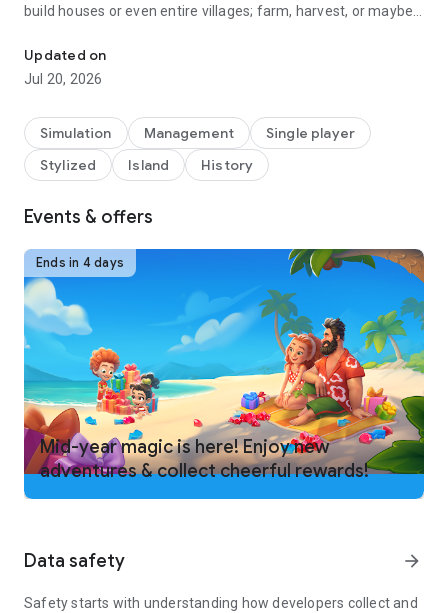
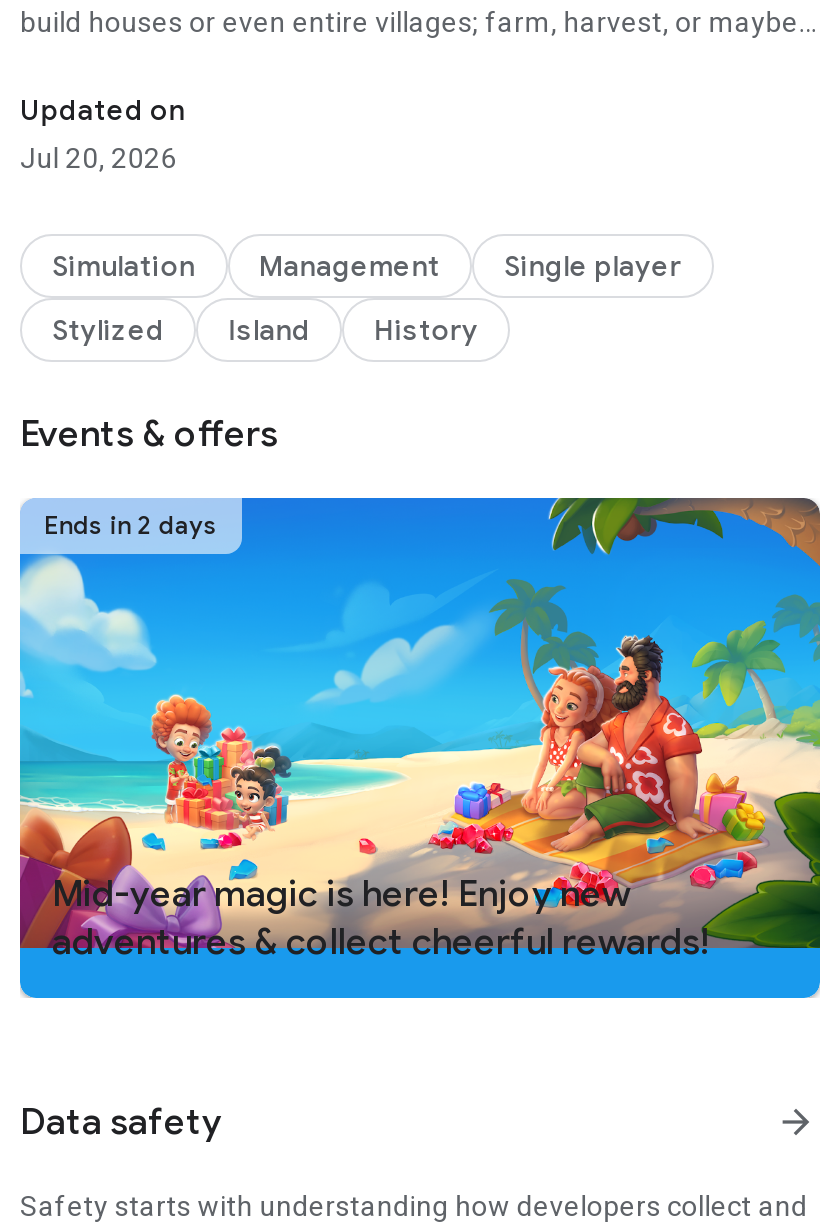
[36,255,124,271] Ends in 4 days -> [44,510,218,542] Ends in 2 days

